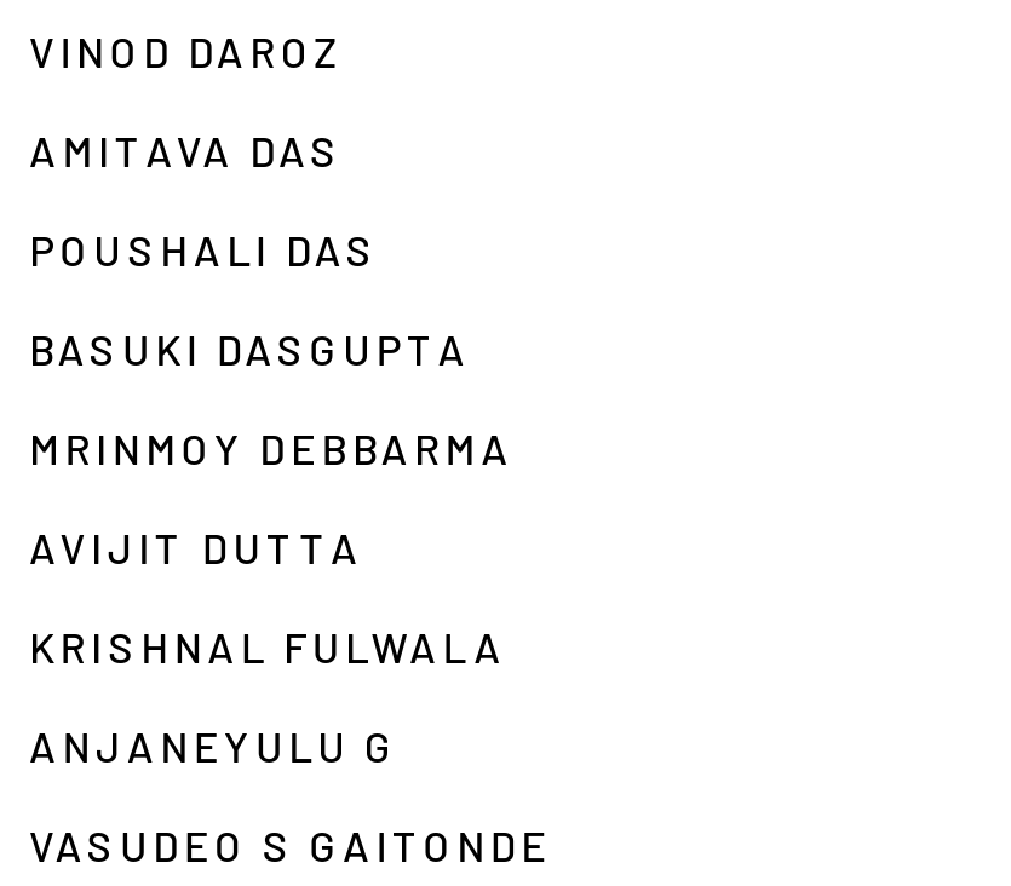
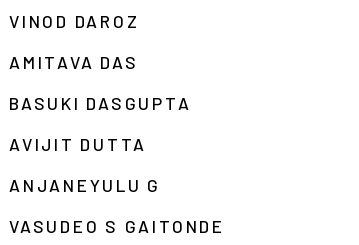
[29,224,378,272] POUSHALI DAS -> none
[29,422,514,471] MRINMOY DEBBARMA -> none
[29,621,507,669] KRISHNAL FULWALA -> none

